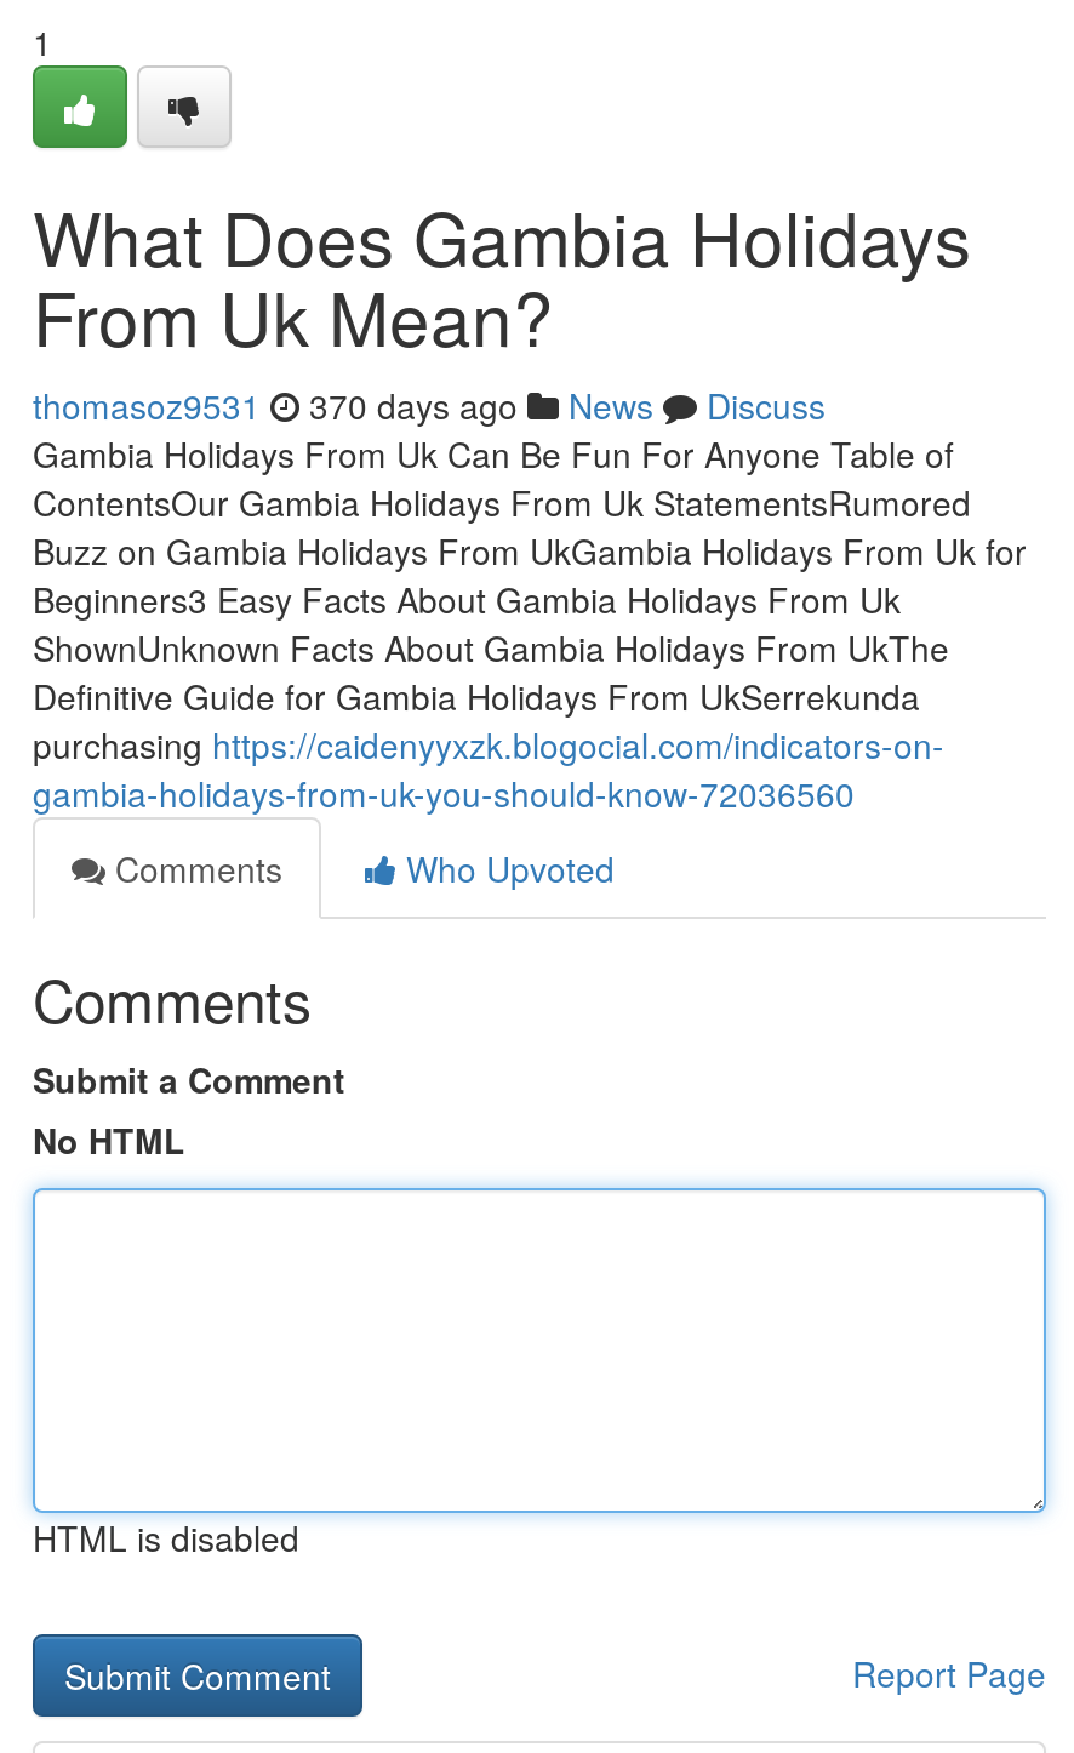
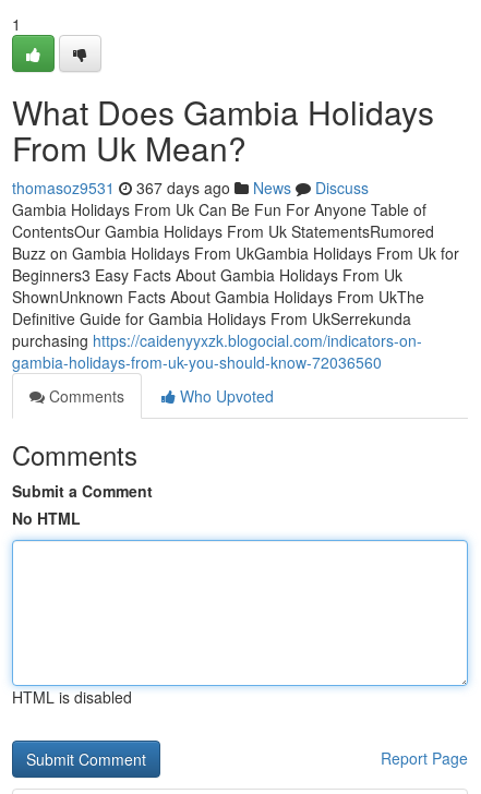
[33,381,826,429] thomasoz9531 370 days ago News Discuss -> [12,177,369,198] thomasoz9531 367 days ago News Discuss

